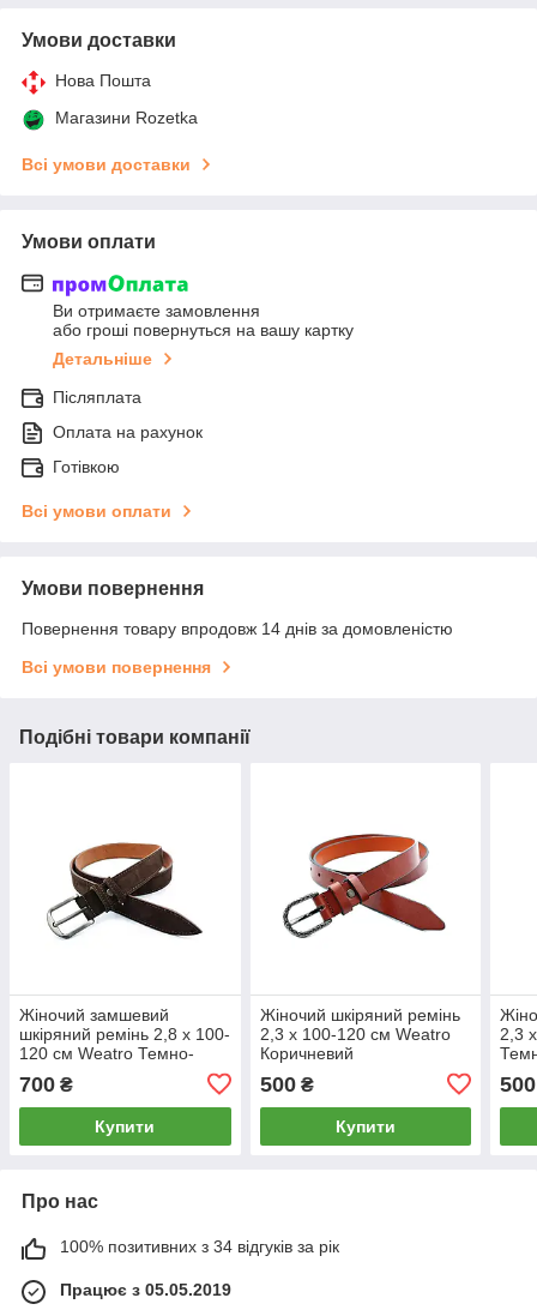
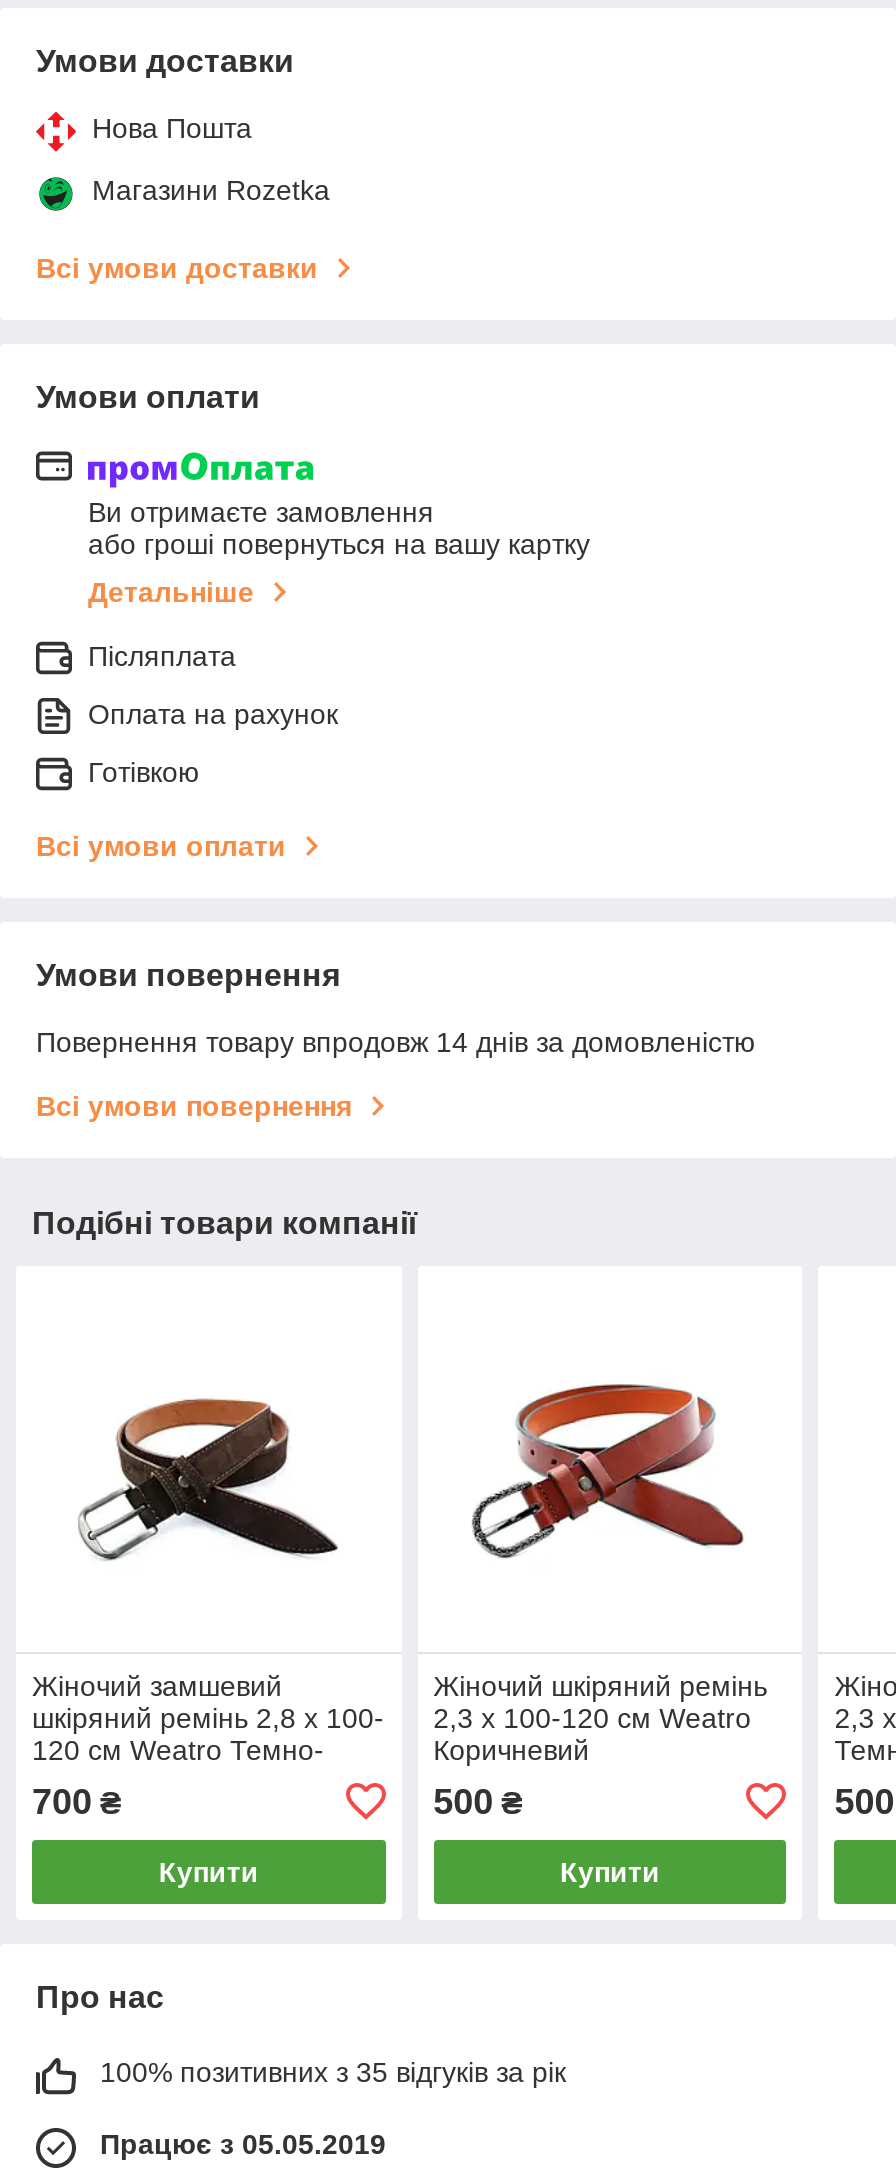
[60,1237,339,1256] 100% позитивних з 34 відгуків за рік -> [100,2056,566,2088] 100% позитивних з 35 відгуків за рік

